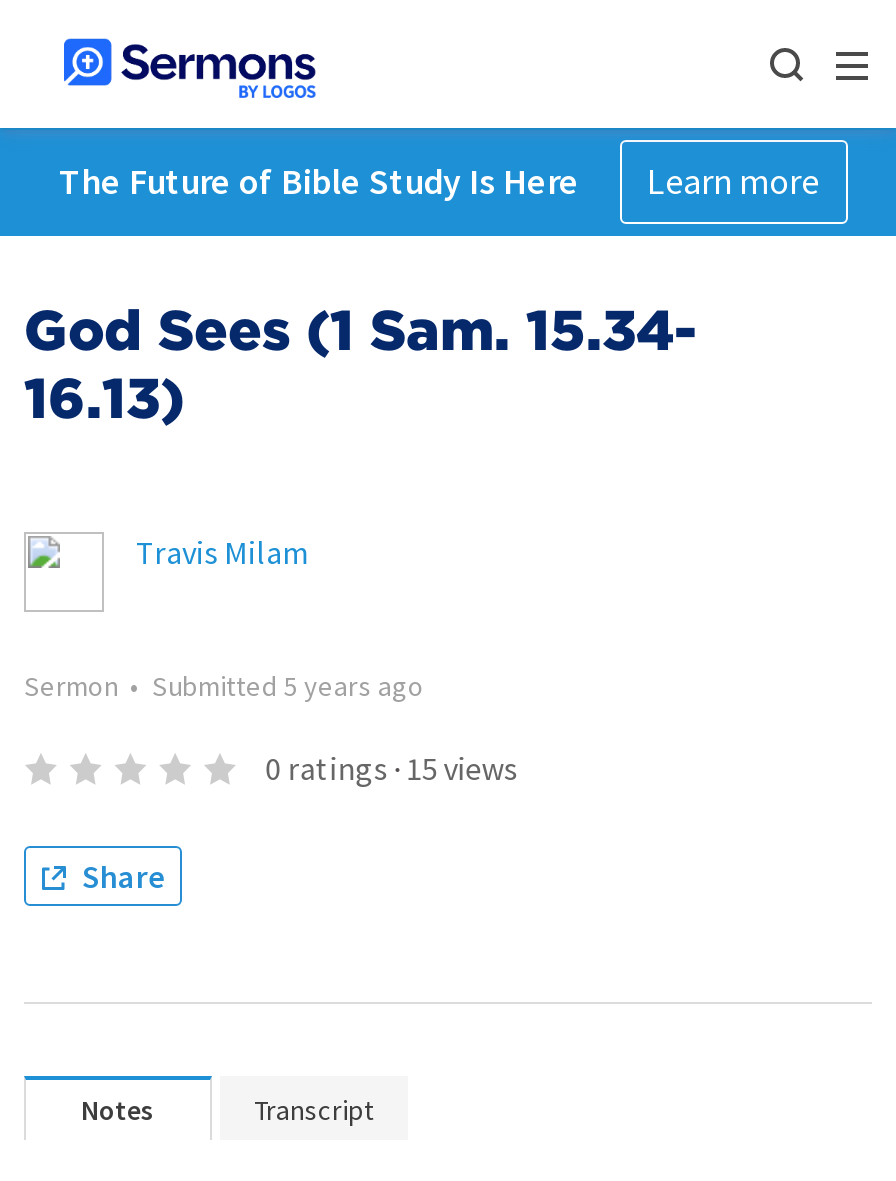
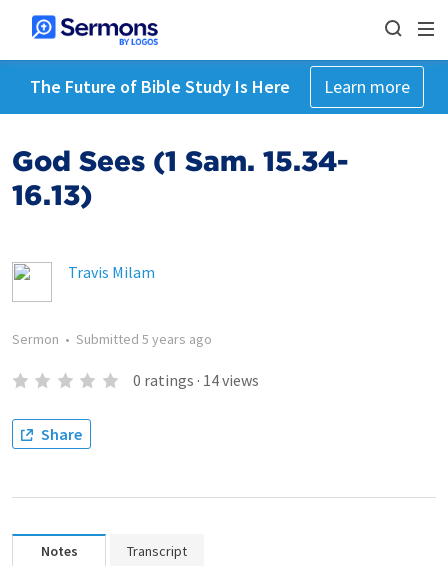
[265,748,517,788] 0 ratings · 15 views -> [133,370,259,390] 0 ratings · 14 views

